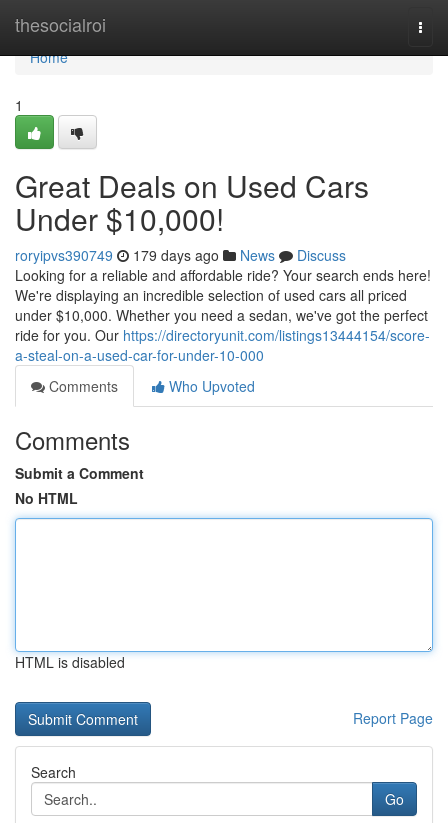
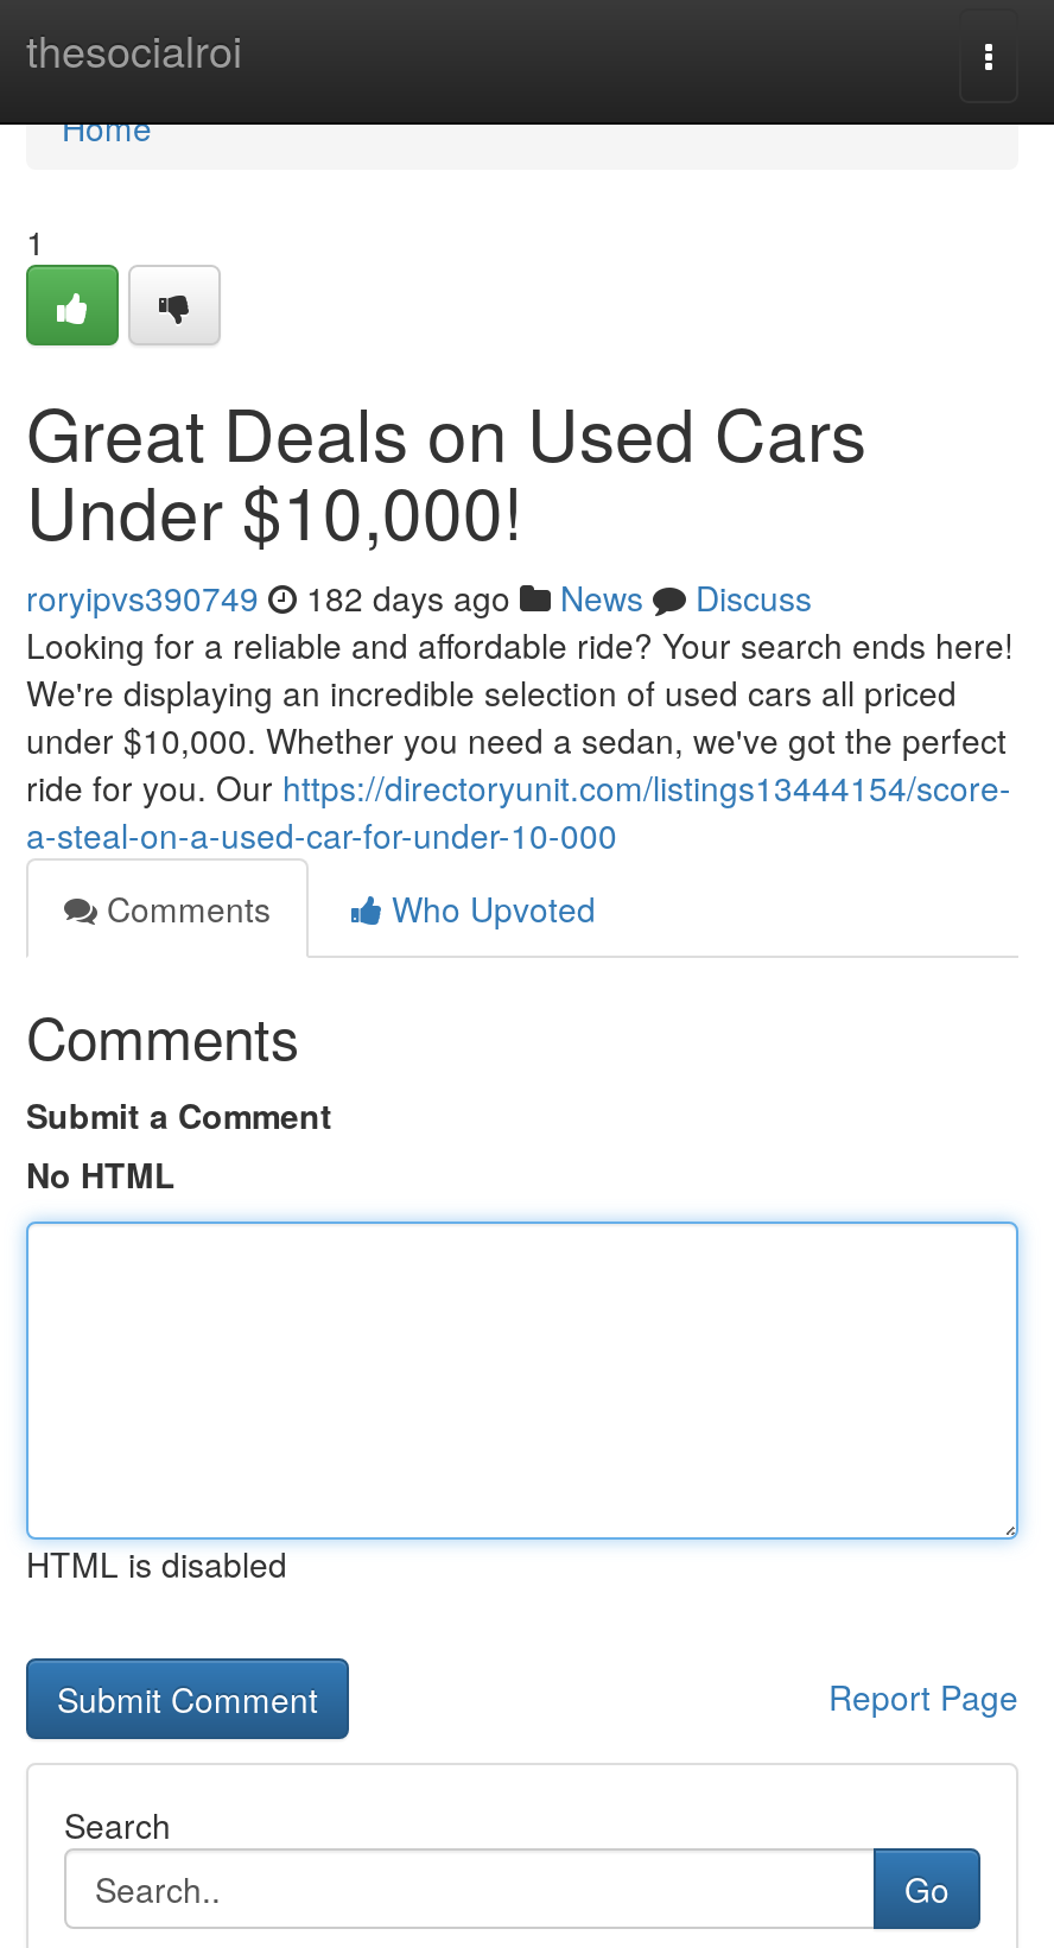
[15,245,346,265] roryipvs390749 179 days ago News Discuss -> [26,573,812,621] roryipvs390749 182 days ago News Discuss

